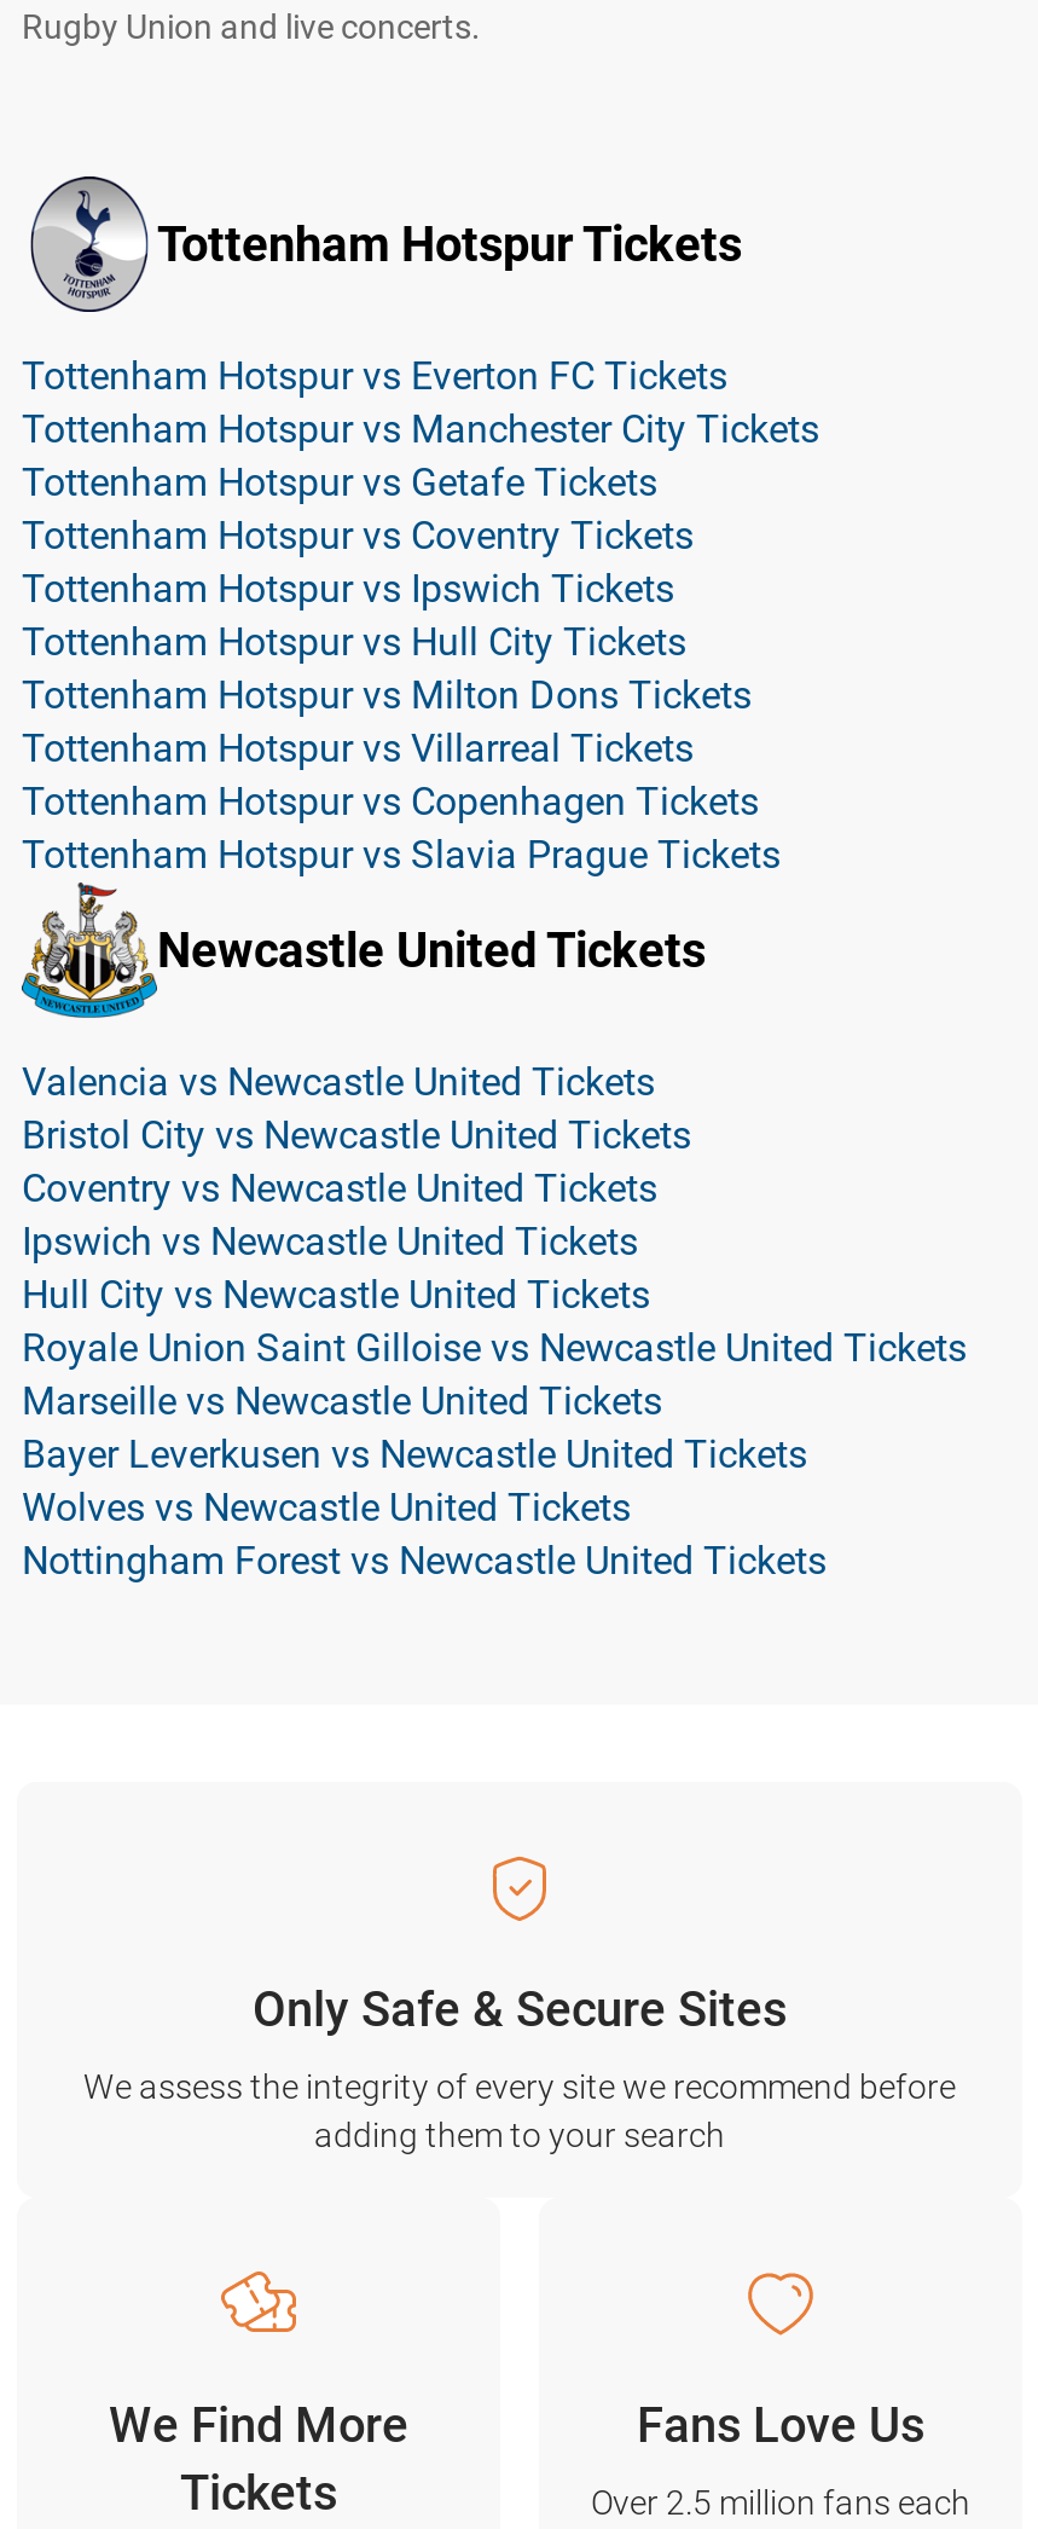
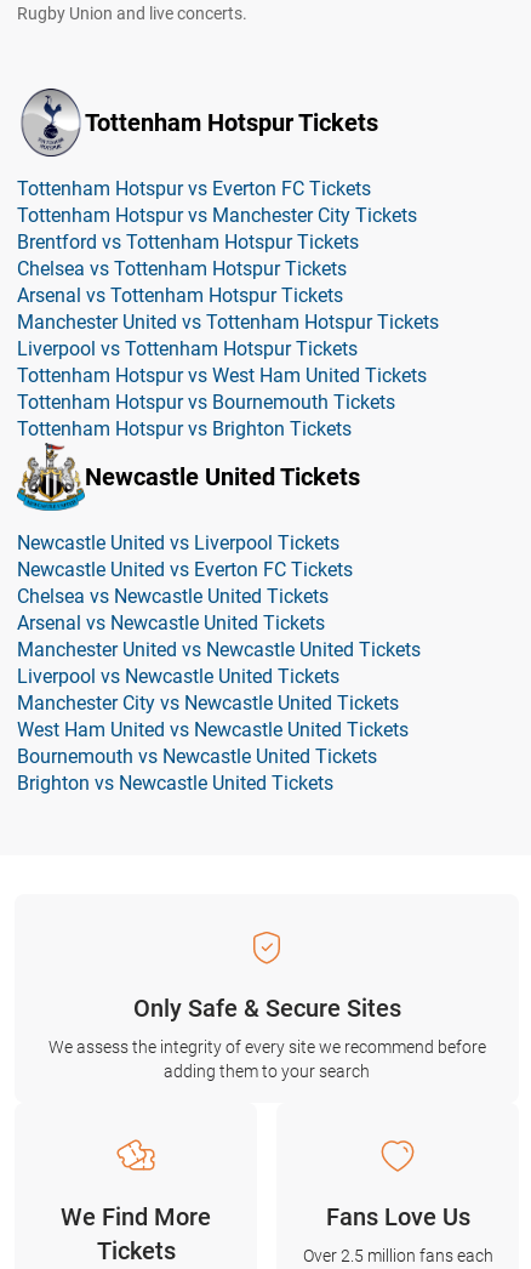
[22,459,781,878] Tottenham Hotspur vs Getafe Tickets | Tottenham Hotspur vs Coventry Tickets | Tottenham Hotspur vs Ipswich Tickets | Tottenham Hotspur vs Hull City Tickets | Tottenham Hotspur vs Milton Dons Tickets | Tottenham Hotspur vs Villarreal Tickets | Tottenham Hotspur vs Copenhagen Tickets | Tottenham Hotspur vs Slavia Prague Tickets -> [17,231,439,440] Brentford vs Tottenham Hotspur Tickets | Chelsea vs Tottenham Hotspur Tickets | Arsenal vs Tottenham Hotspur Tickets | Manchester United vs Tottenham Hotspur Tickets | Liverpool vs Tottenham Hotspur Tickets | Tottenham Hotspur vs West Ham United Tickets | Tottenham Hotspur vs Bournemouth Tickets | Tottenham Hotspur vs Brighton Tickets
[22,1059,967,1584] Valencia vs Newcastle United Tickets | Bristol City vs Newcastle United Tickets | Coventry vs Newcastle United Tickets | Ipswich vs Newcastle United Tickets | Hull City vs Newcastle United Tickets | Royale Union Saint Gilloise vs Newcastle United Tickets | Marseille vs Newcastle United Tickets | Bayer Leverkusen vs Newcastle United Tickets | Wolves vs Newcastle United Tickets | Nottingham Forest vs Newcastle United Tickets -> [17,531,421,795] Newcastle United vs Liverpool Tickets | Newcastle United vs Everton FC Tickets | Chelsea vs Newcastle United Tickets | Arsenal vs Newcastle United Tickets | Manchester United vs Newcastle United Tickets | Liverpool vs Newcastle United Tickets | Manchester City vs Newcastle United Tickets | West Ham United vs Newcastle United Tickets | Bournemouth vs Newcastle United Tickets | Brighton vs Newcastle United Tickets

